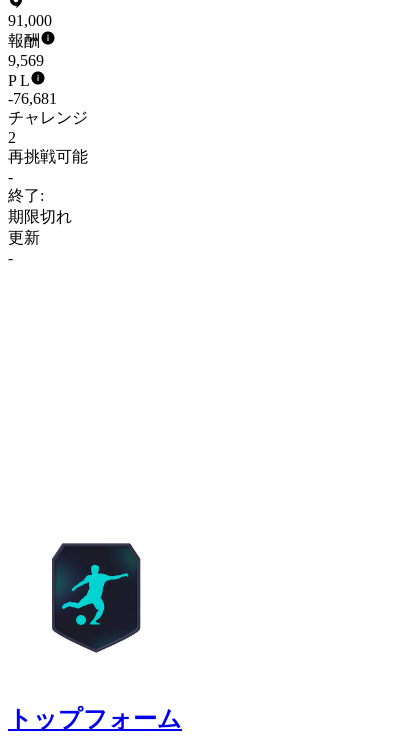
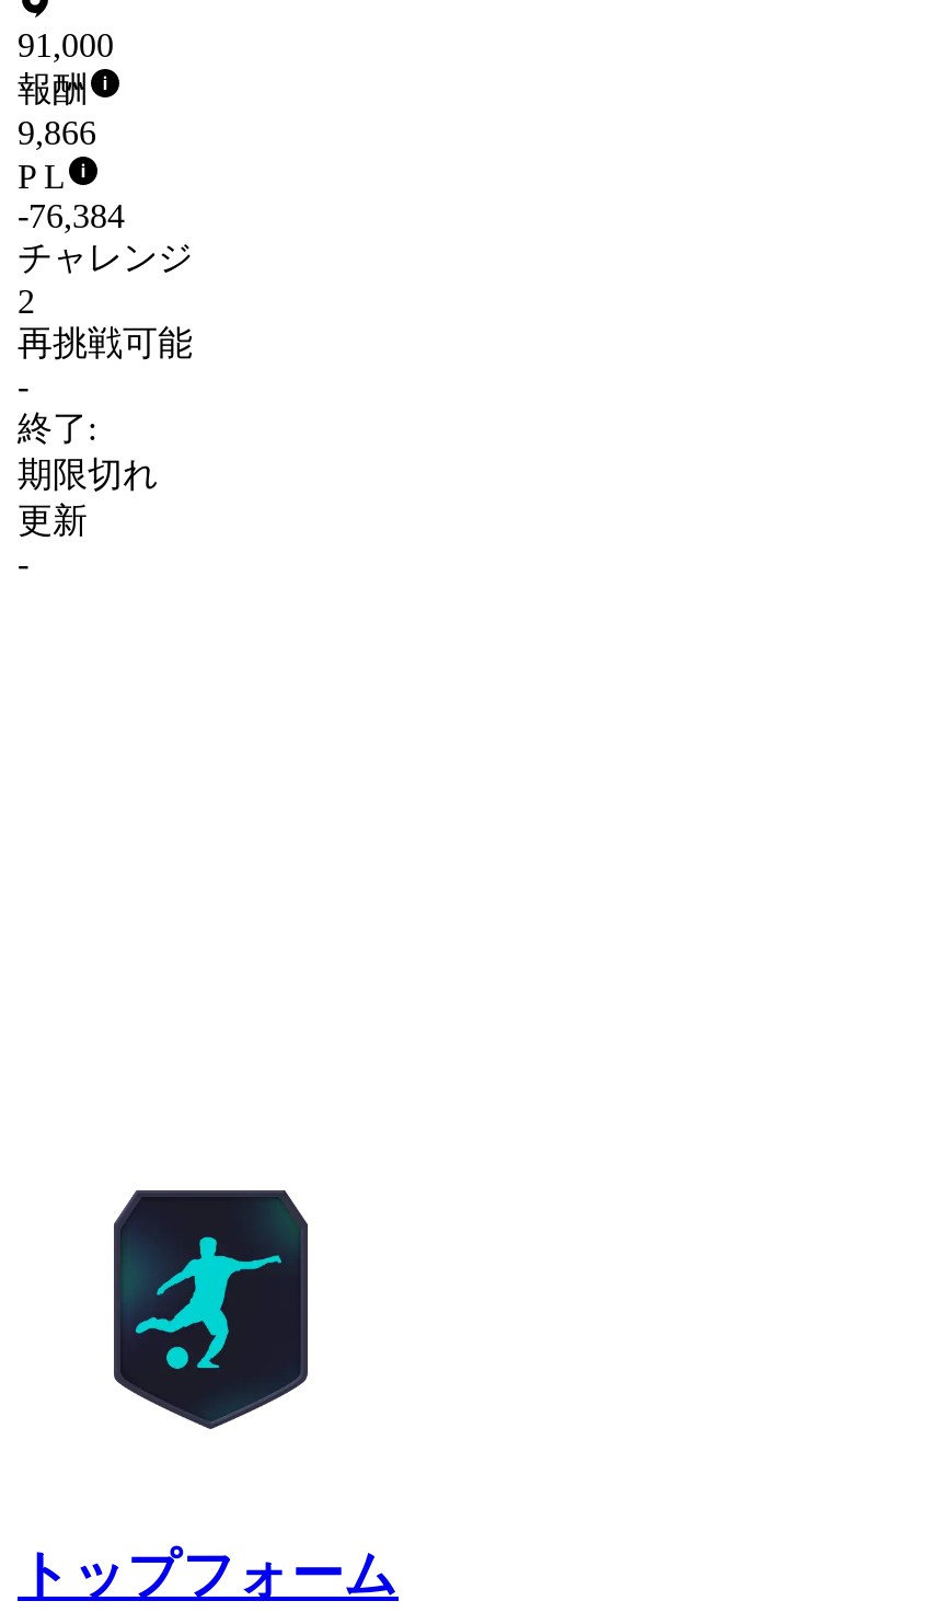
[8,52,44,69] 9,569 -> [18,114,96,151] 9,866
[8,90,57,107] -76,681 -> [18,197,125,235] -76,384

